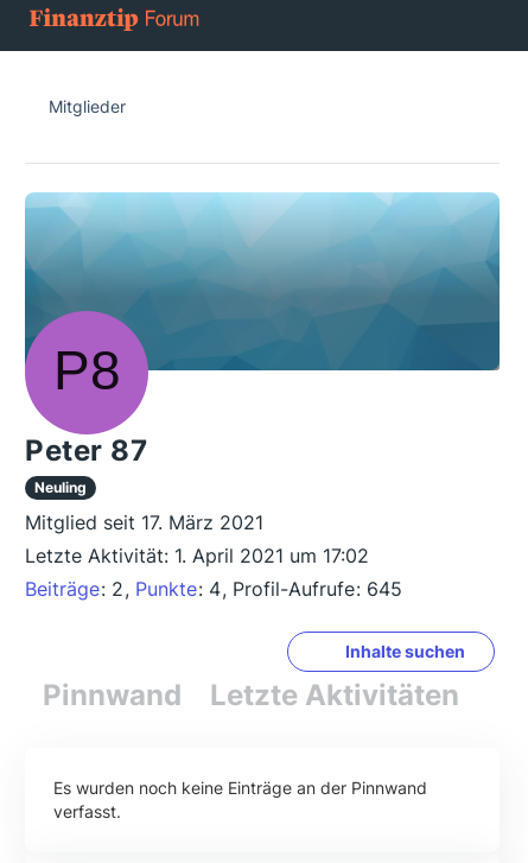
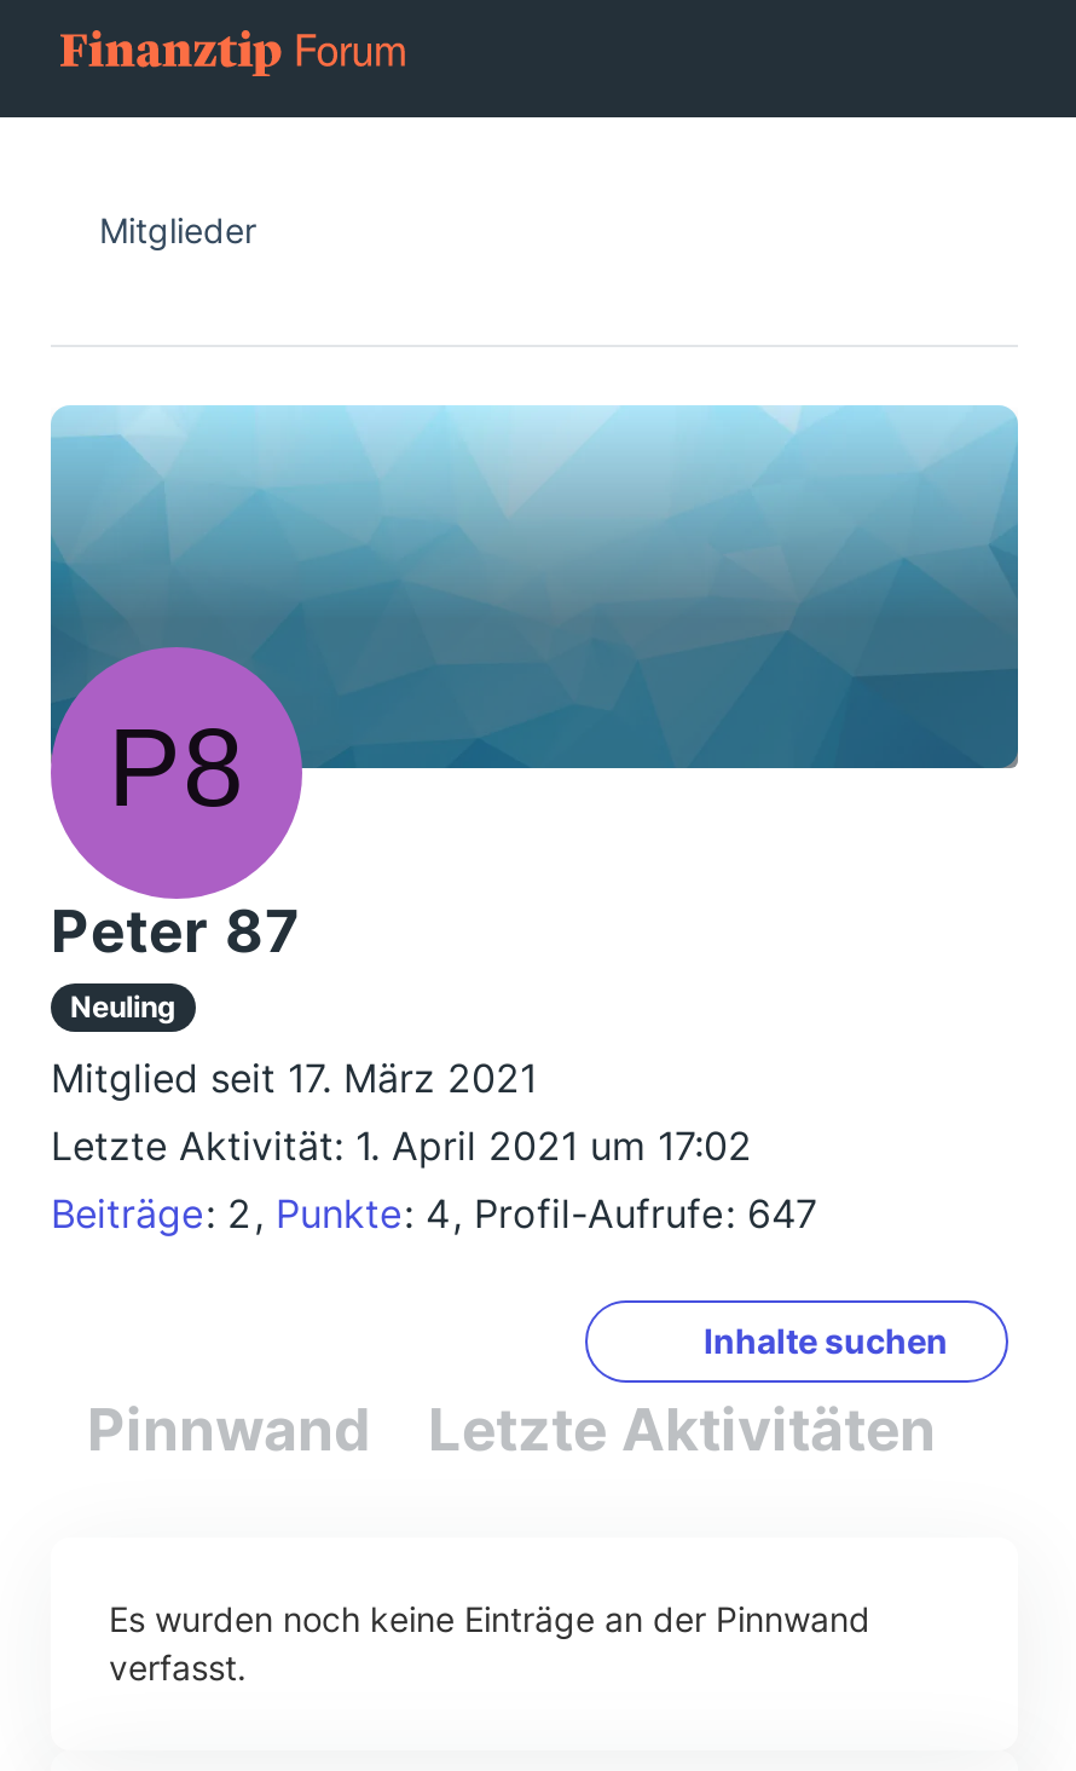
[25,577,402,601] Beiträge 2 Punkte 4 Profil-Aufrufe 645 -> [51,1189,817,1238] Beiträge 2 Punkte 4 Profil-Aufrufe 647

